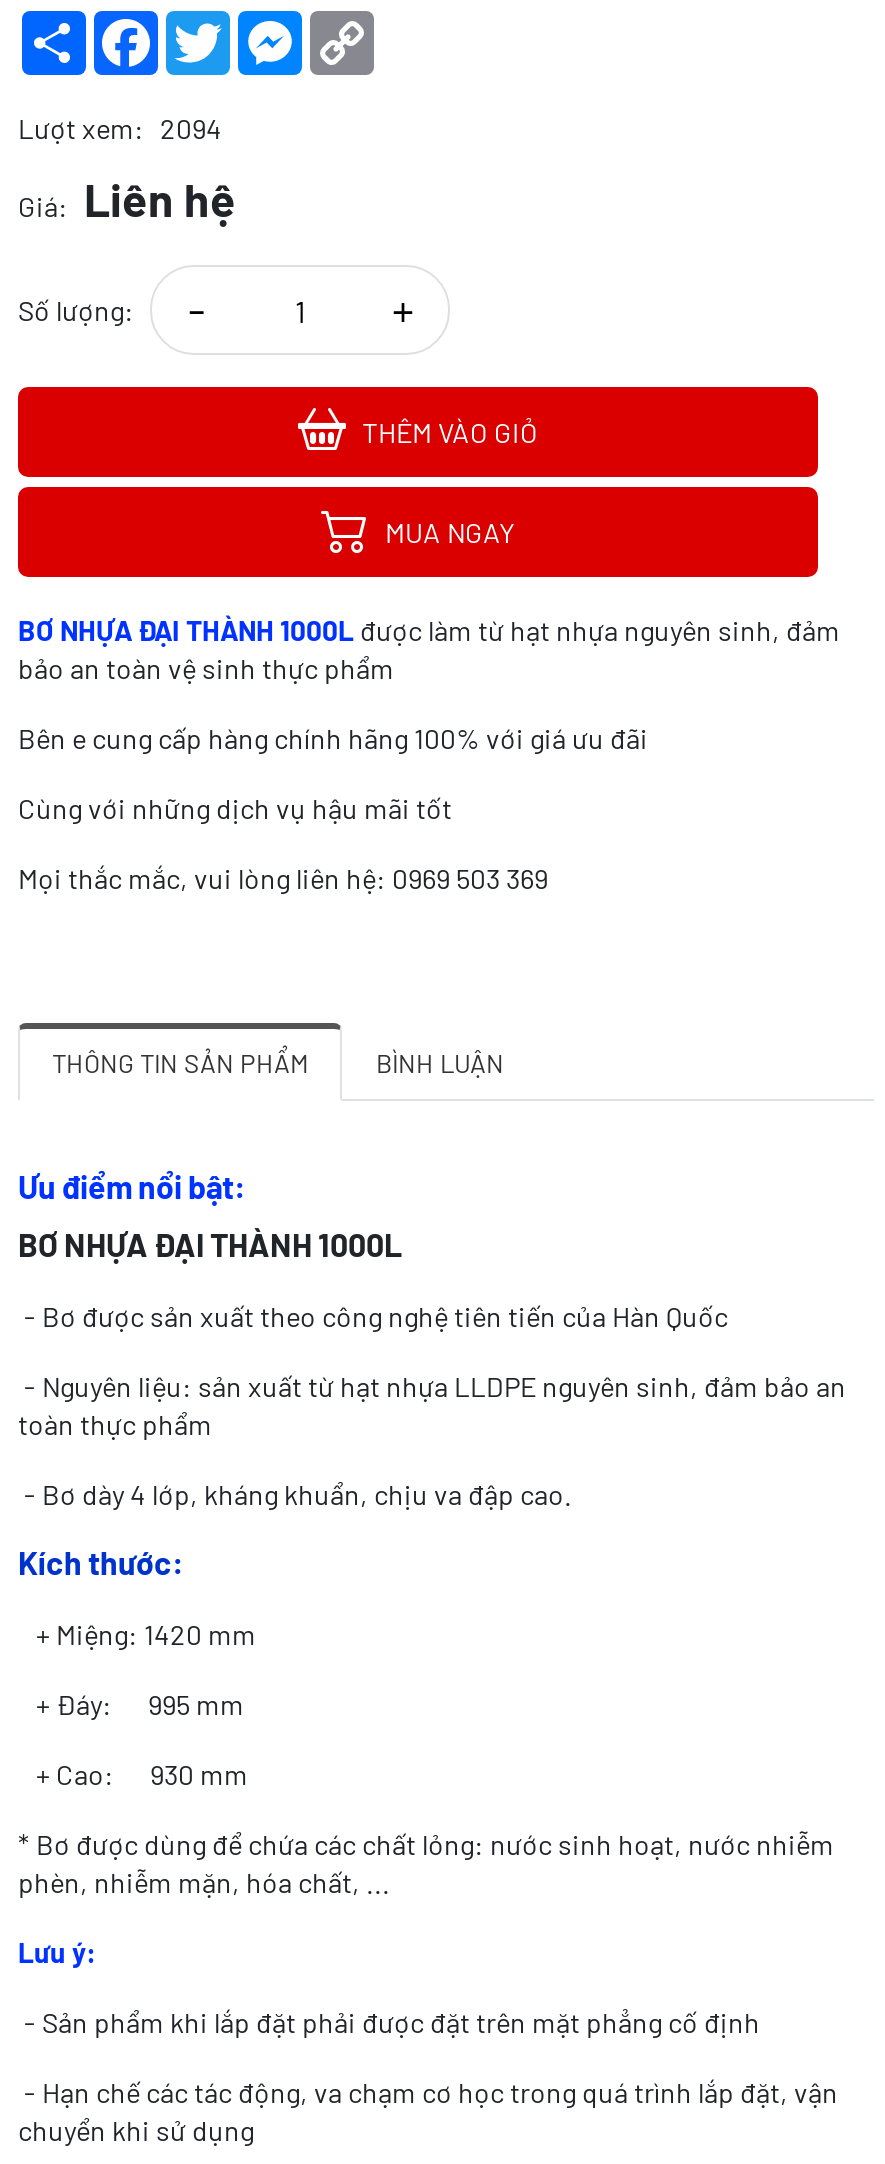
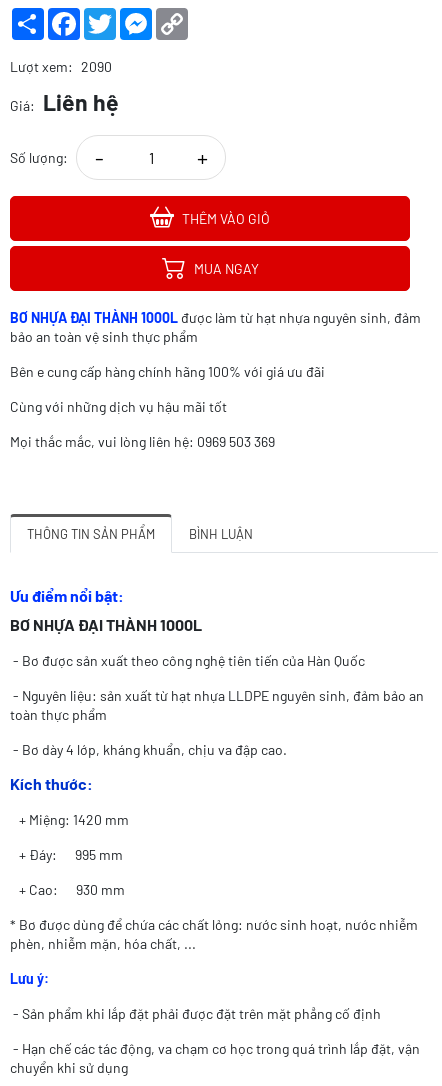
[18,111,222,145] Lượt xem: 2094 -> [10,58,112,75] Lượt xem: 2090

